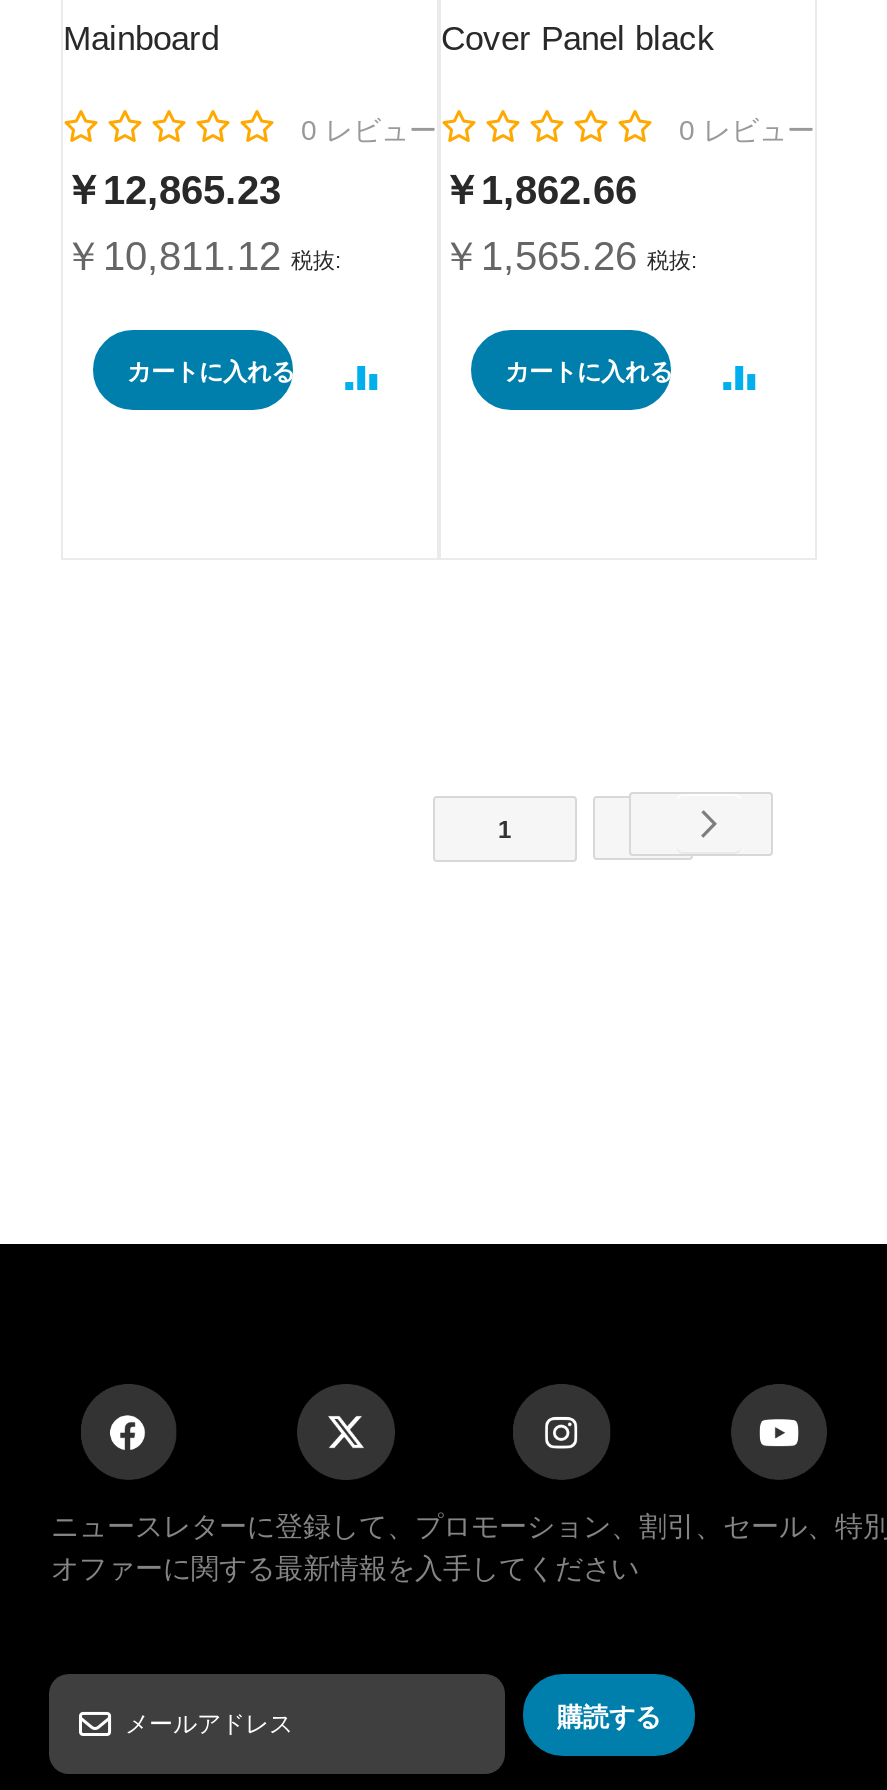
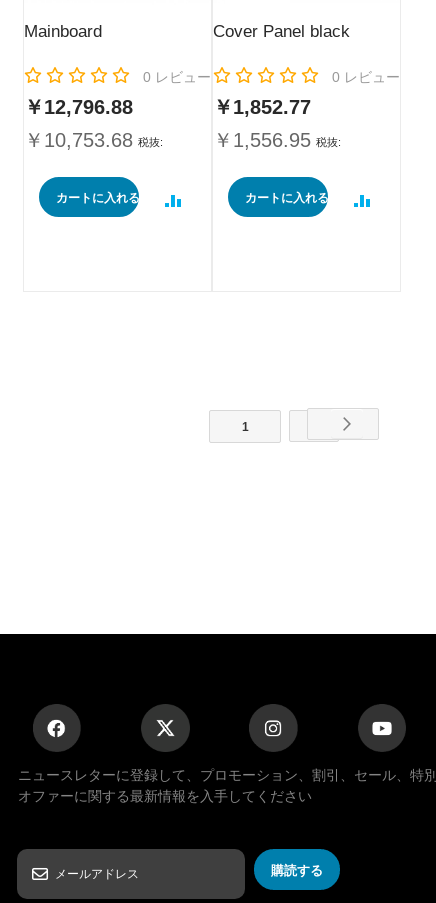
[63,168,281,212] ￥12,865.23 -> [24,96,133,118] ￥12,796.88
[441,168,637,212] ￥1,862.66 -> [213,96,311,118] ￥1,852.77
[63,234,281,278] ￥10,811.12 -> [24,129,133,151] ￥10,753.68
[441,234,637,278] ￥1,565.26 -> [213,129,311,151] ￥1,556.95

